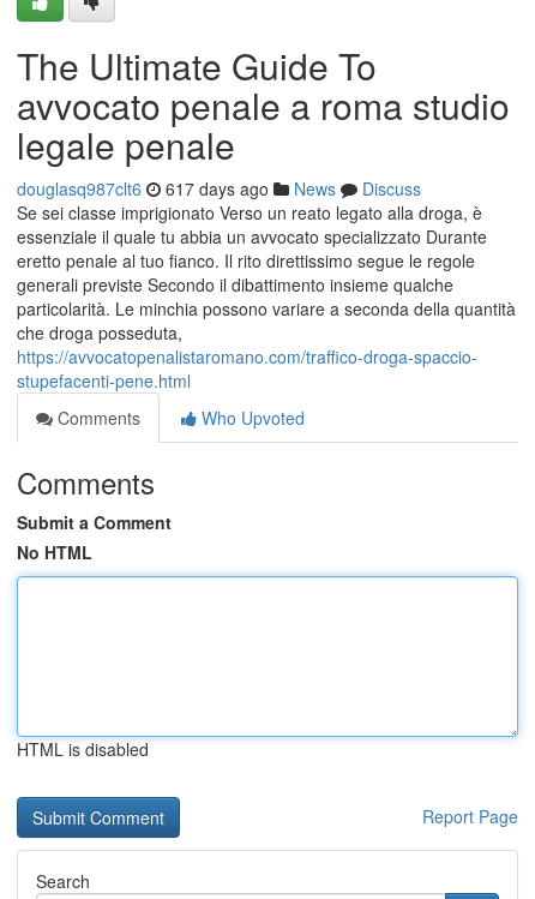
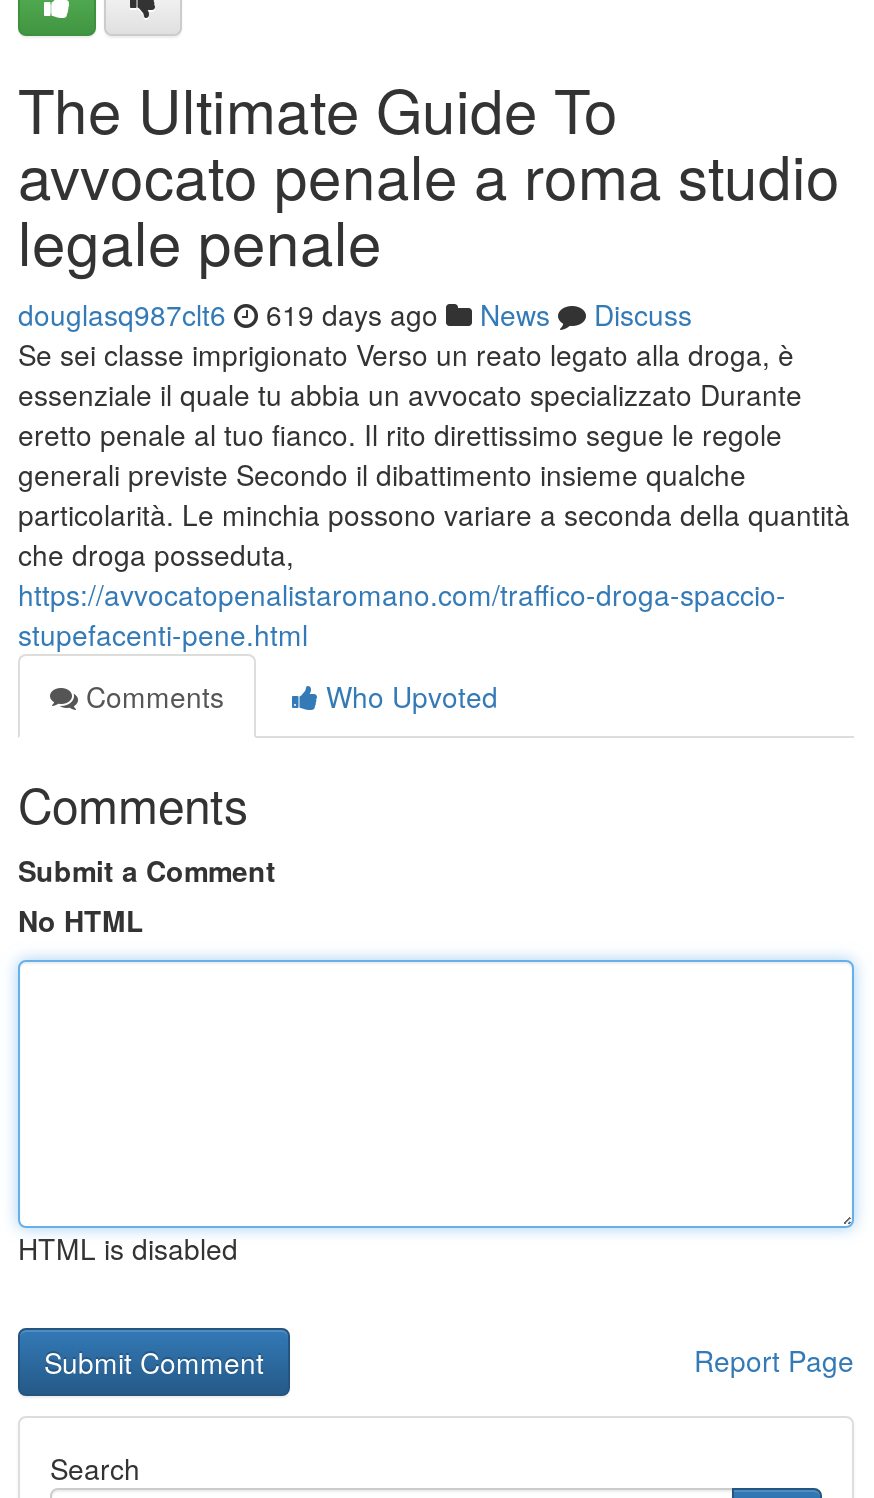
[17,176,421,200] douglasq987clt6 617 days ago News Discuss -> [18,294,692,334] douglasq987clt6 619 days ago News Discuss

